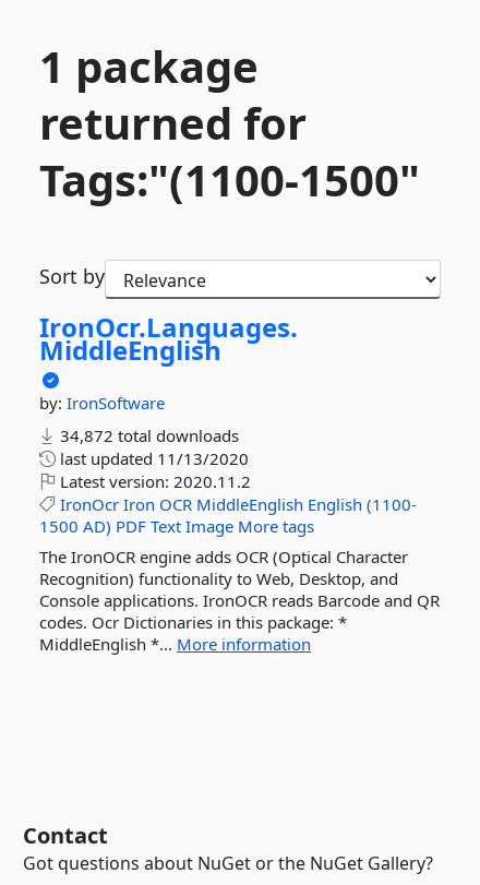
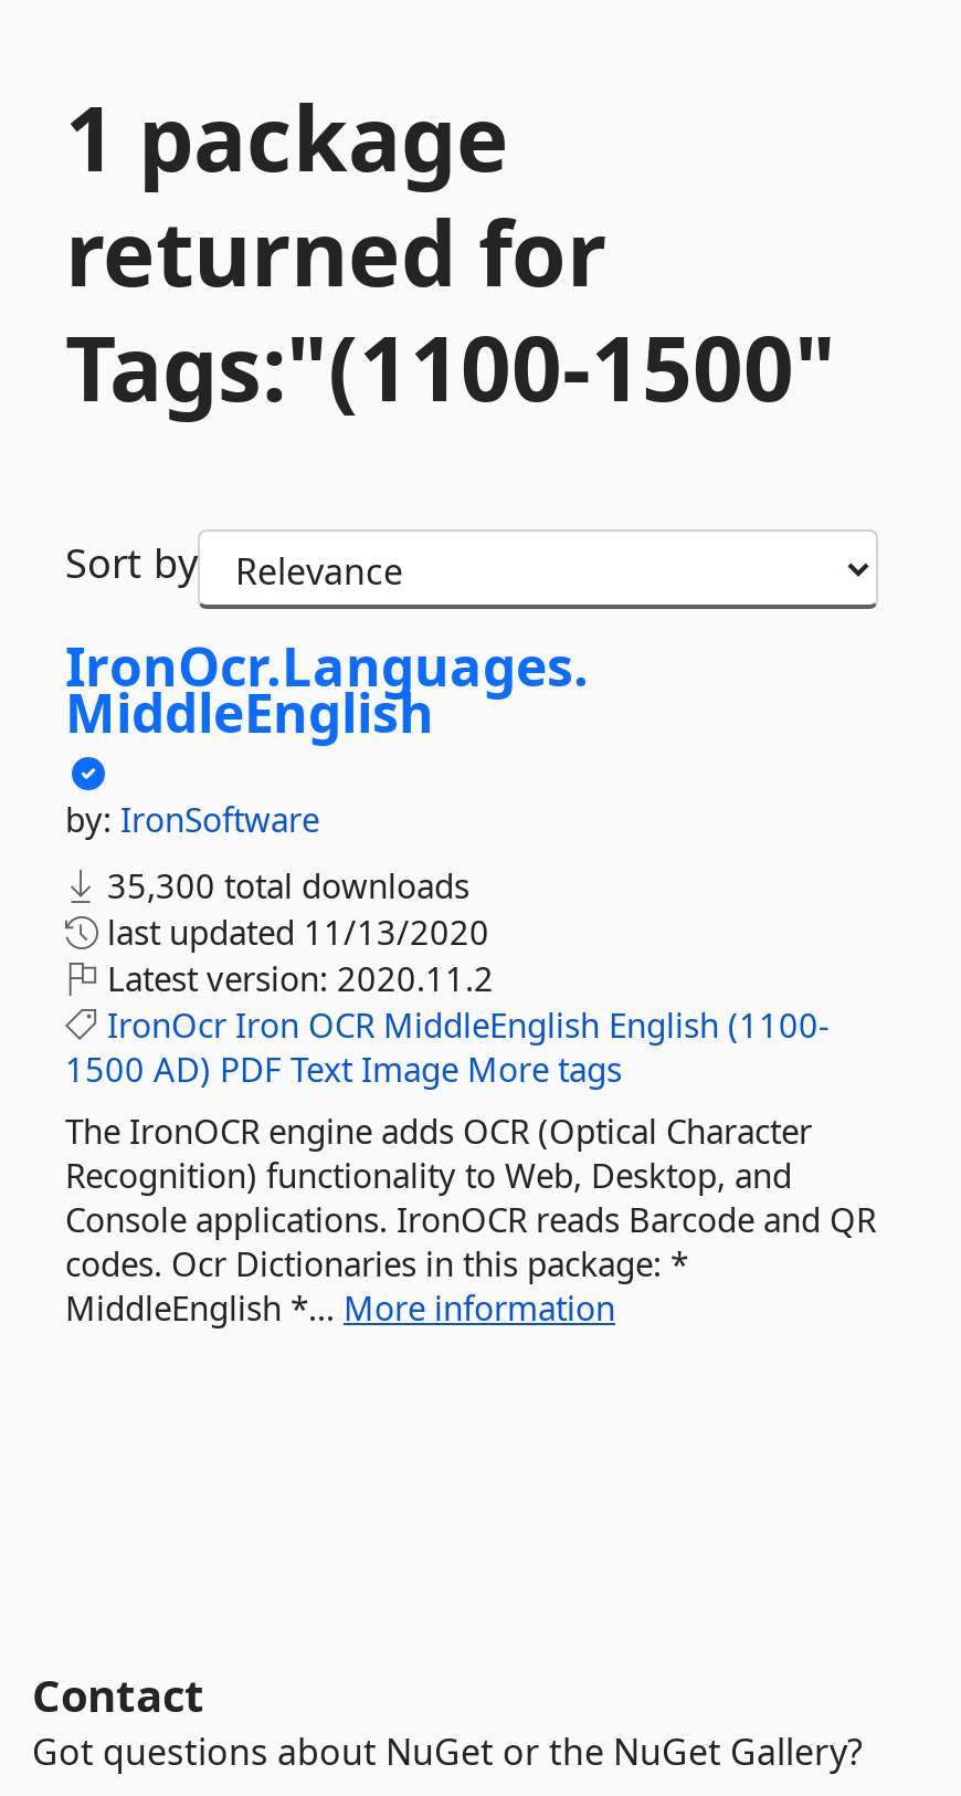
[56,424,239,446] 34,872 total downloads -> [98,863,469,907] 35,300 total downloads

